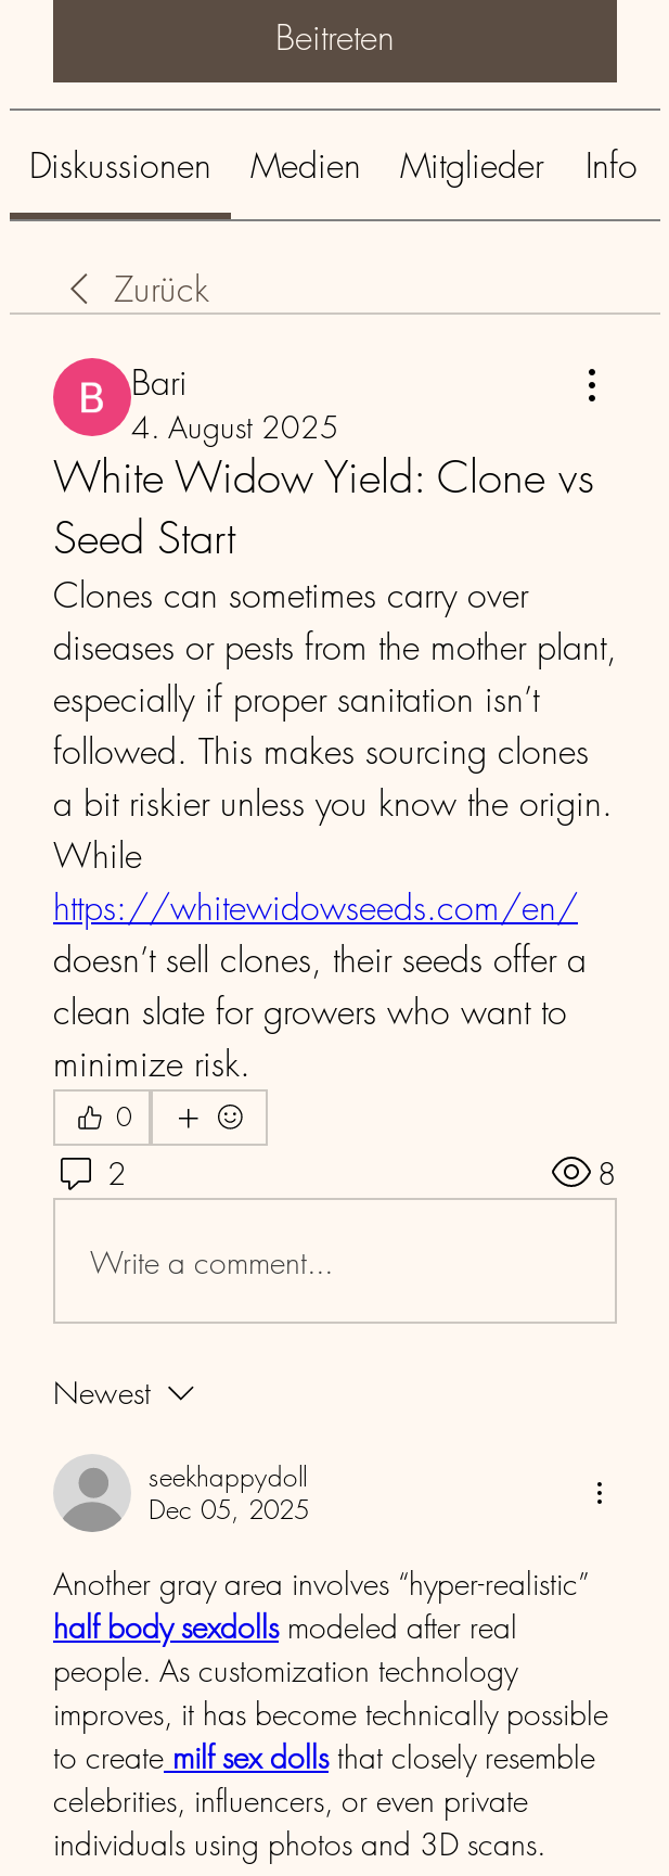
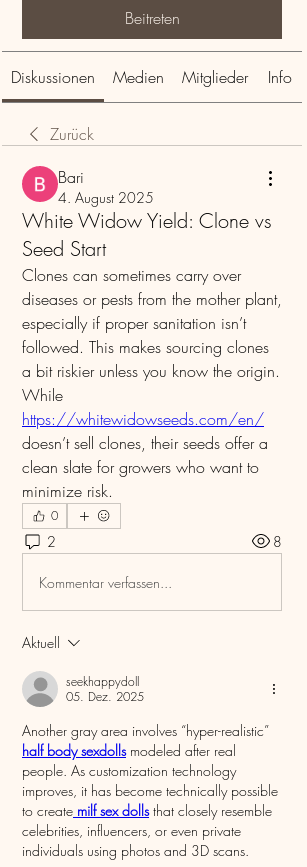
[90,1240,333,1281] Write a comment... -> [39,572,172,591] Kommentar verfassen...
[53,1371,151,1413] Newest -> [22,633,60,652] Aktuell
[149,1491,309,1528] Dec 05, 2025 -> [66,688,144,705] 05. Dez. 2025

